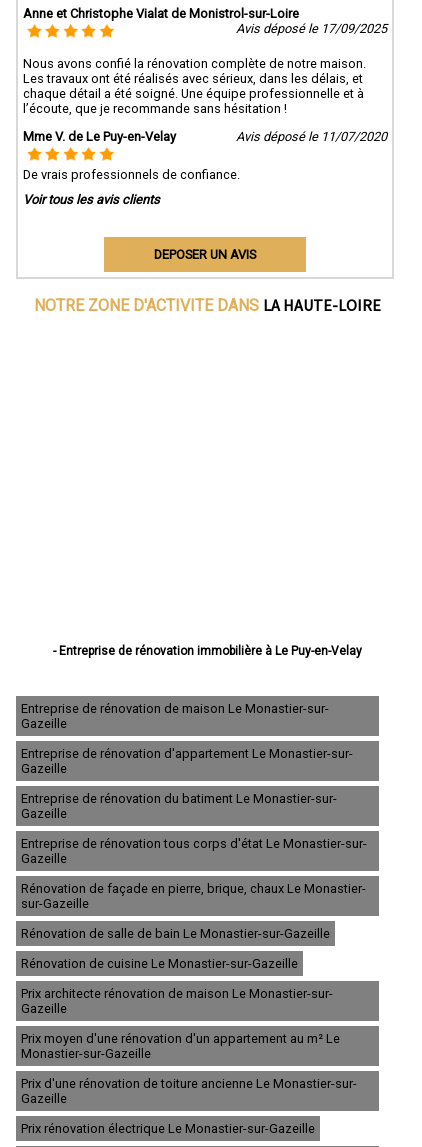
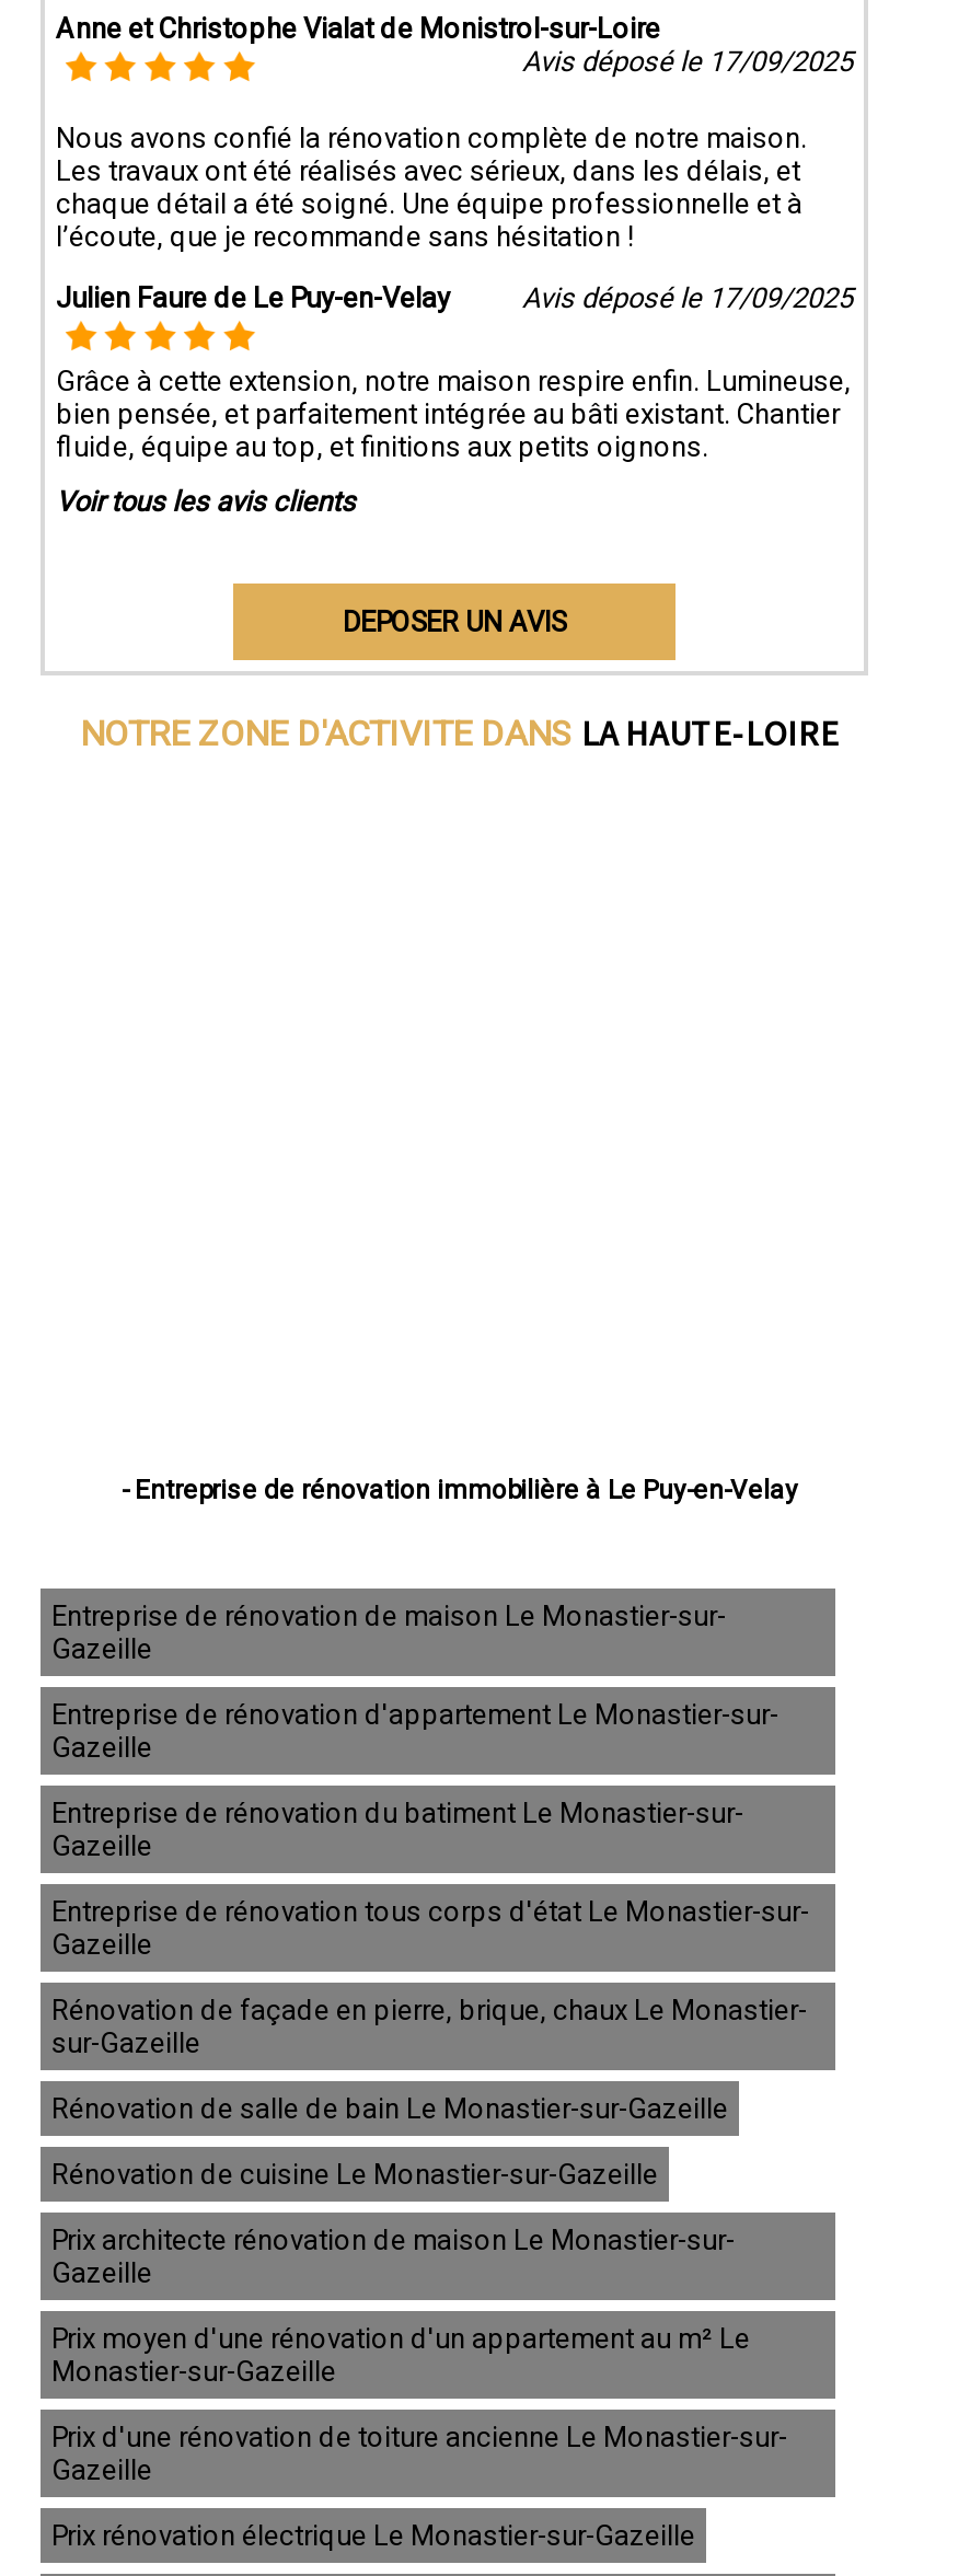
[23,129,387,144] Mme V. de Le Puy-en-Velay | Avis déposé le 11/07/2020 -> [56,282,853,314] Julien Faure de Le Puy-en-Velay | Avis déposé le 17/09/2025
[23,167,240,182] De vrais professionnels de confiance. -> [56,365,851,463] Grâce à cette extension, notre maison respire enfin. Lumineuse, | bien pensée, et parfaitement intégrée au bâti existant. Chantier | fluide, équipe au top, et finitions aux petits oignons.

